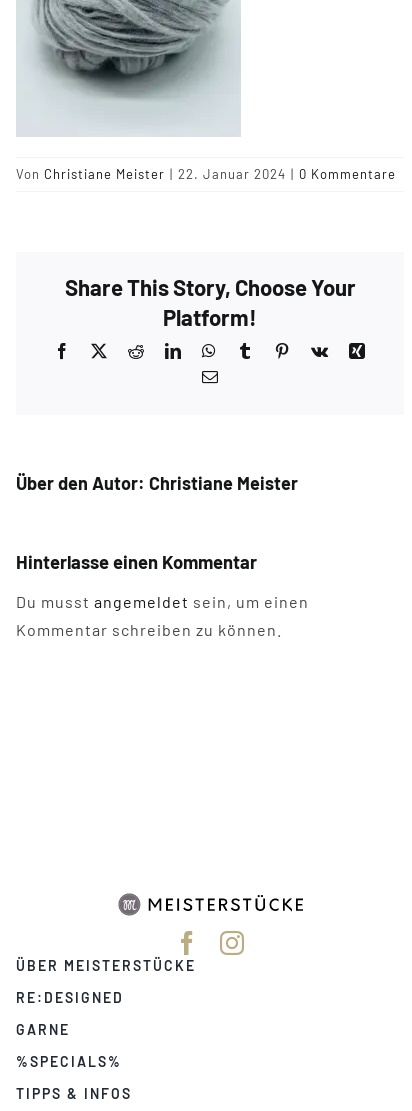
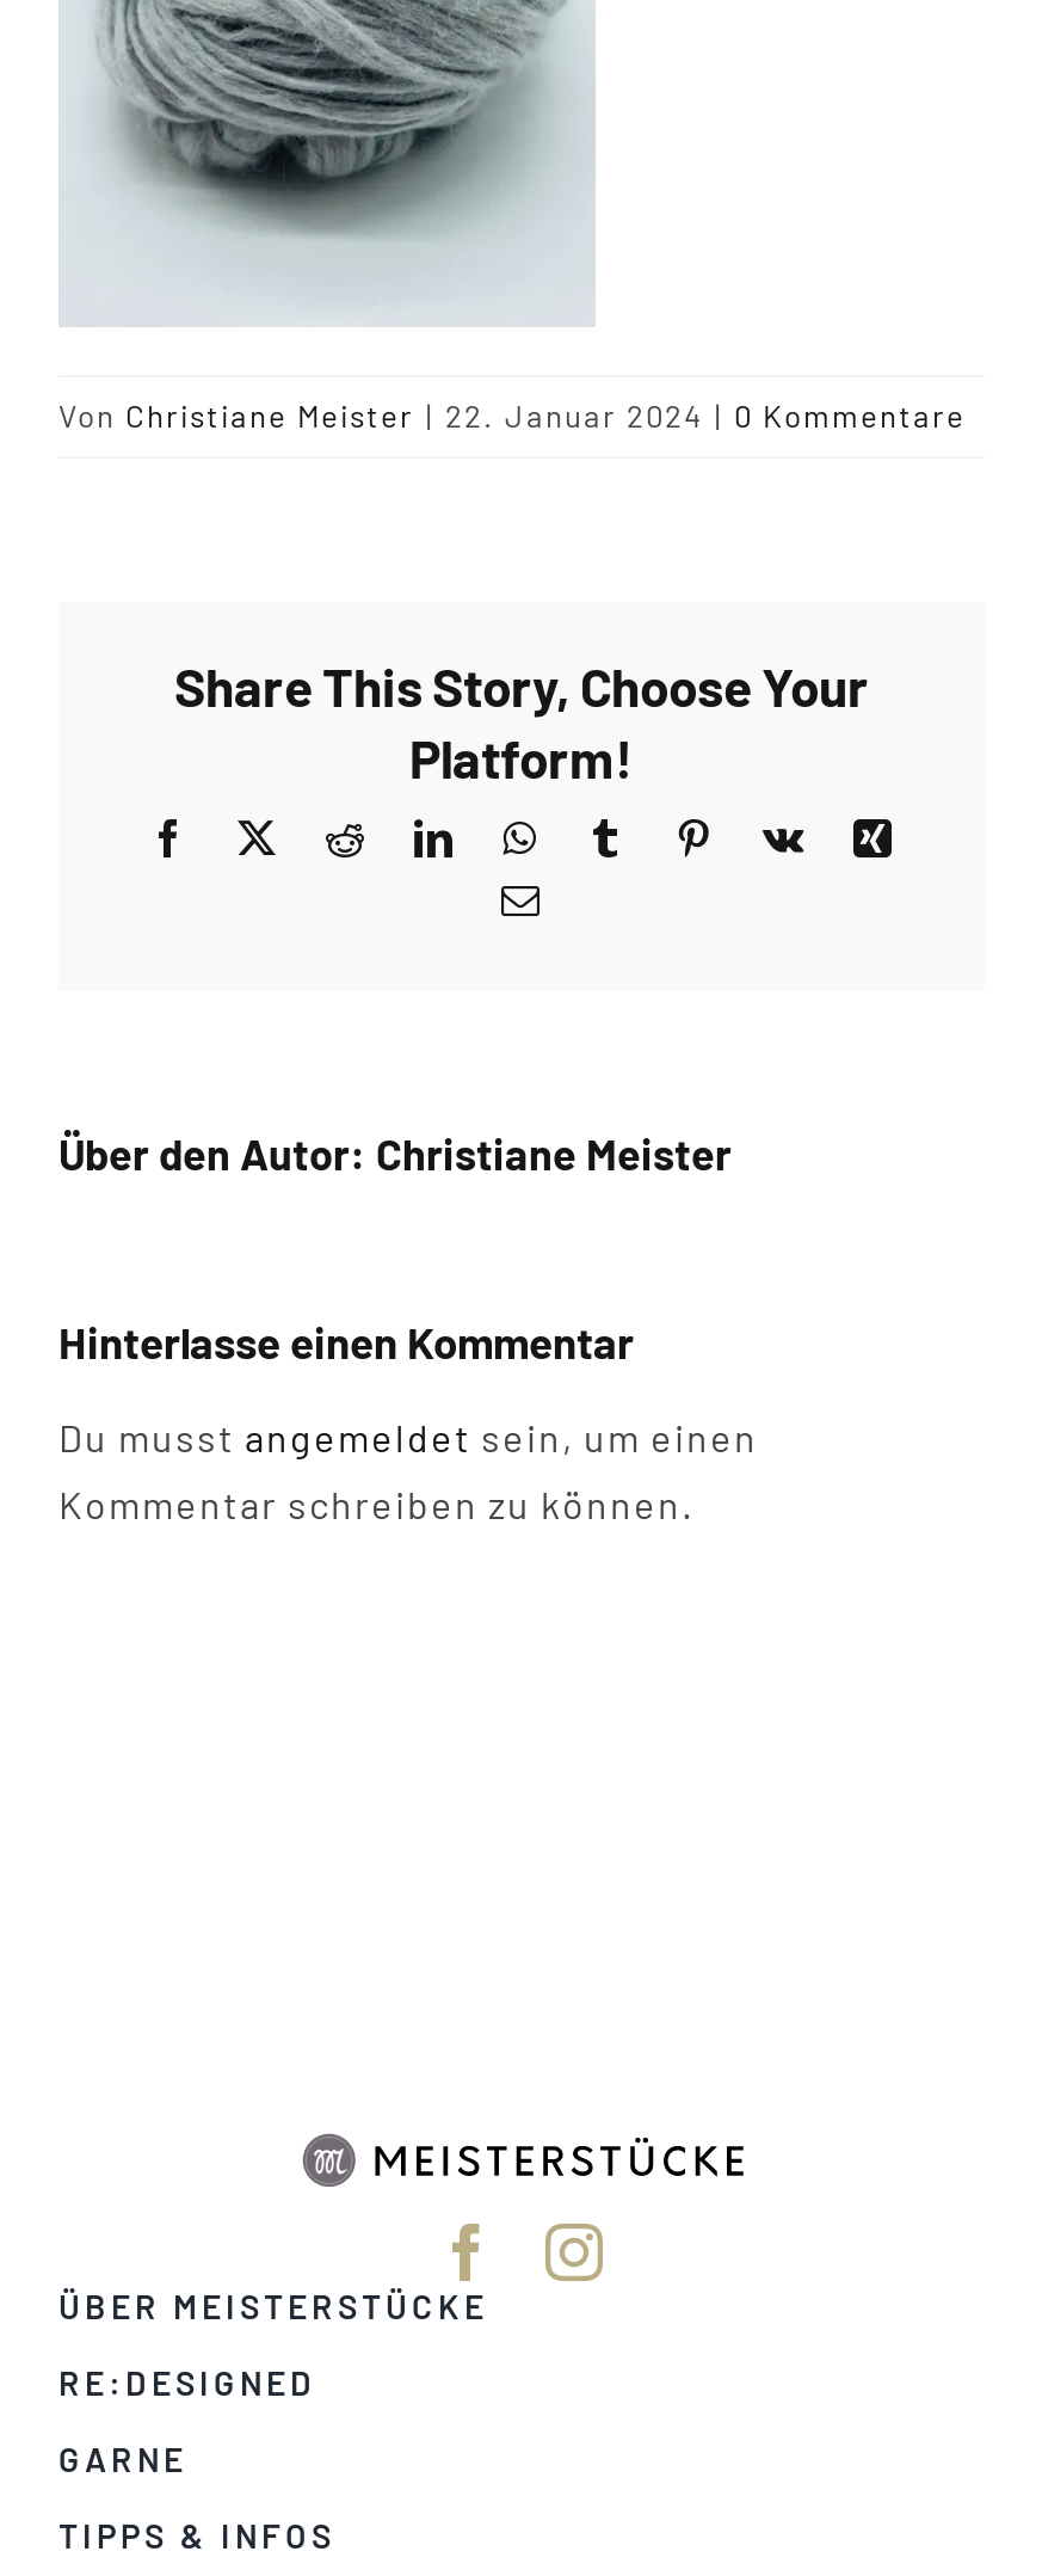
[16,1053,122,1070] %SPECIALS% -> none

